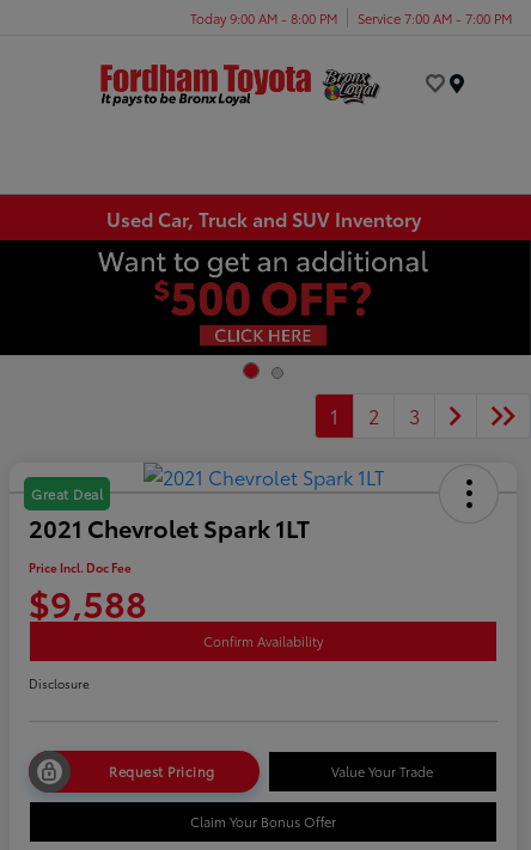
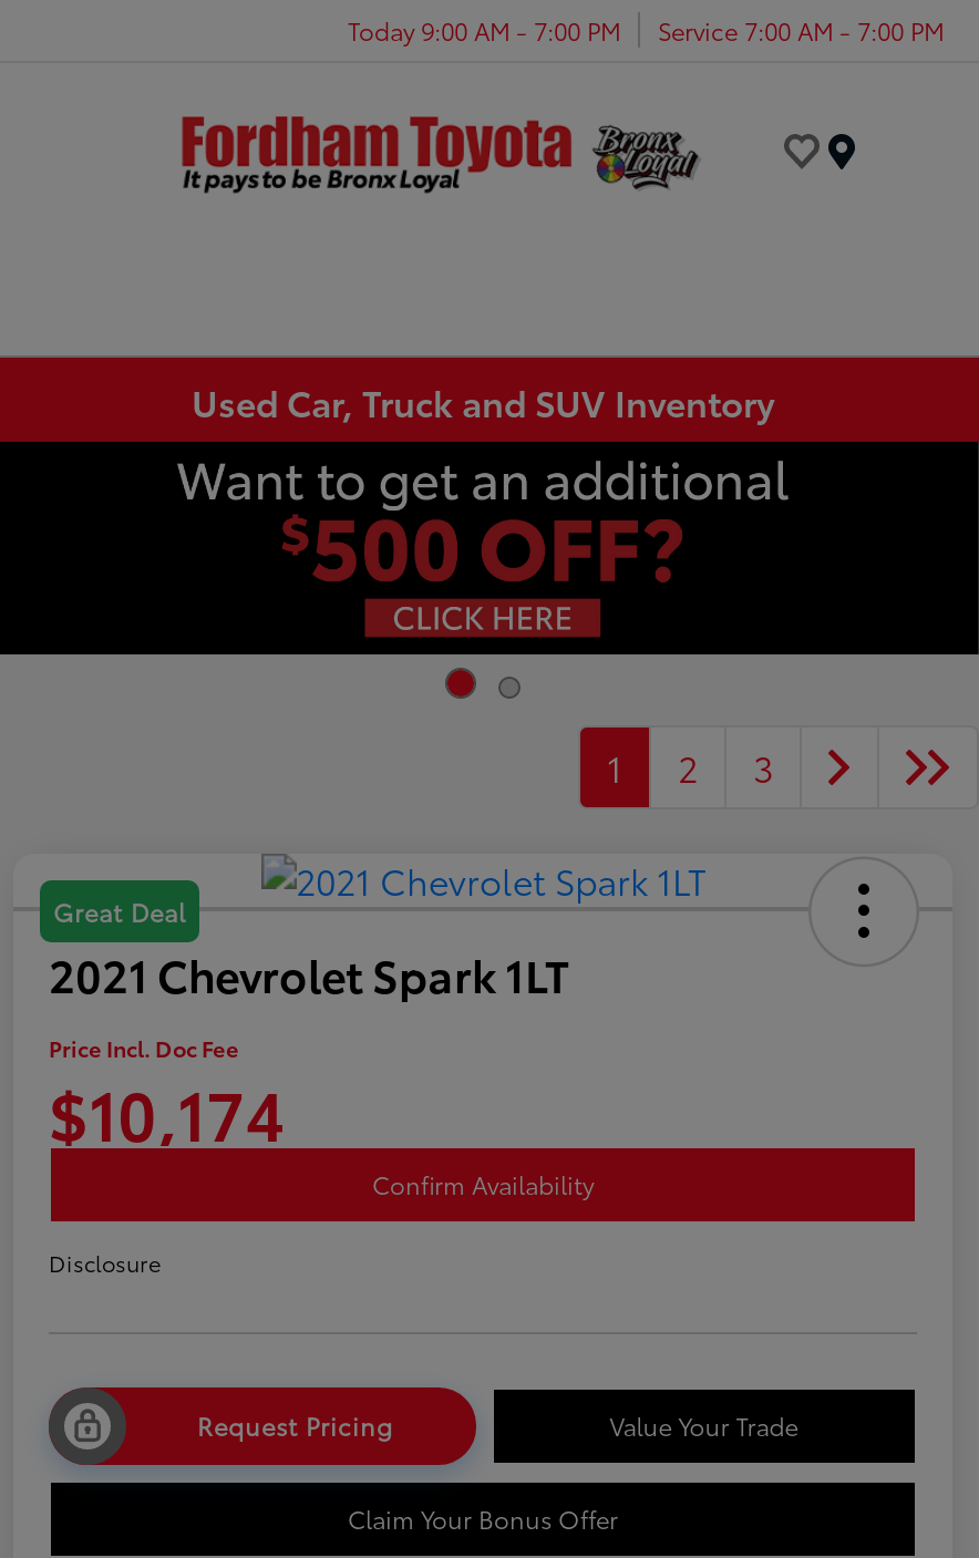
[190,8,512,27] Today 9:00 AM - 8:00 PM Service 7:00 AM - 7:00 PM -> [348,11,944,47] Today 9:00 AM - 7:00 PM Service 7:00 AM - 7:00 PM
[29,576,147,627] $9,588 -> [49,1064,286,1159] $10,174

